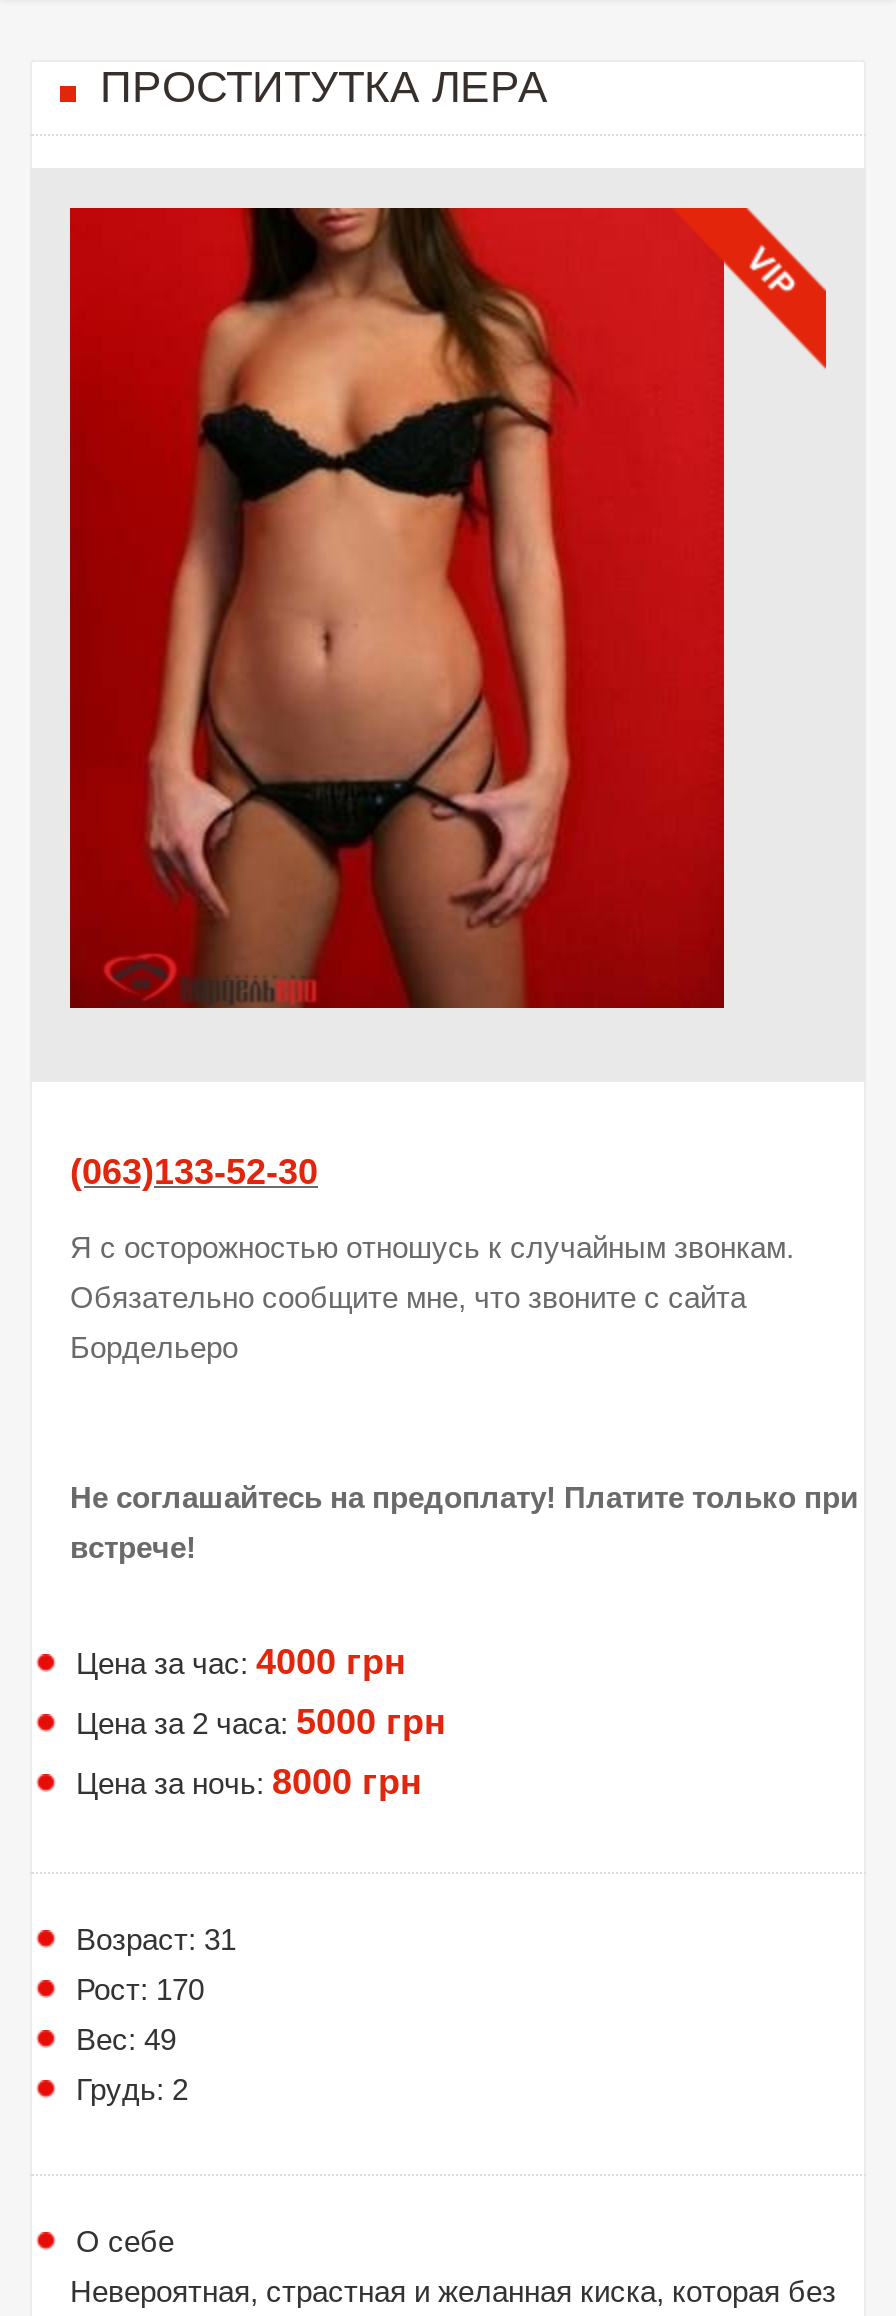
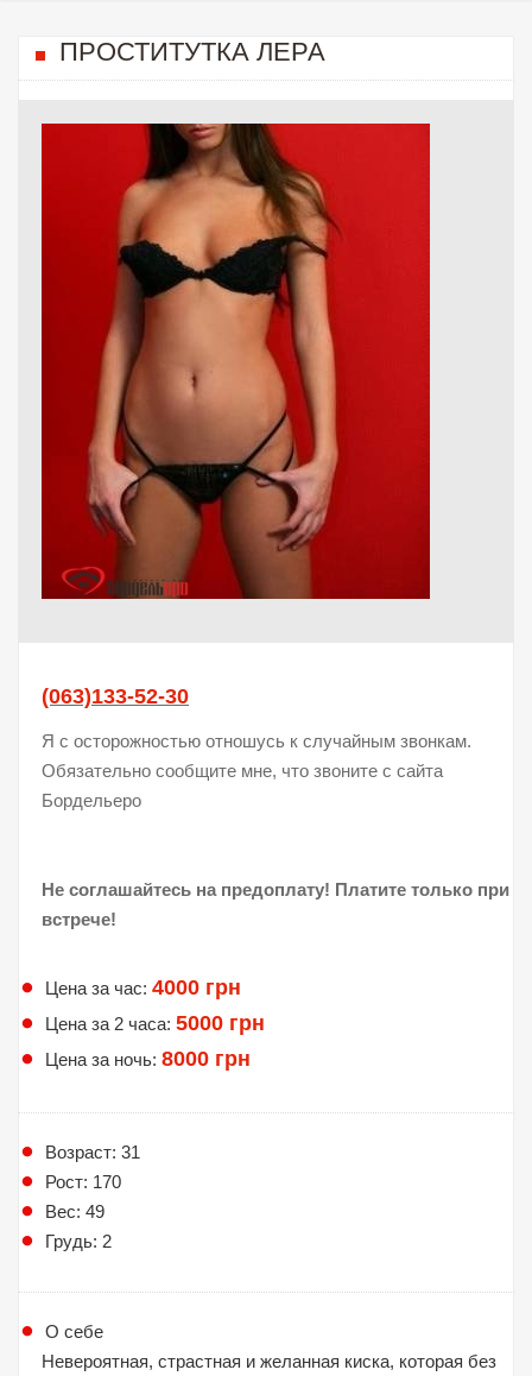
[724,206,828,368] [image] -> none

